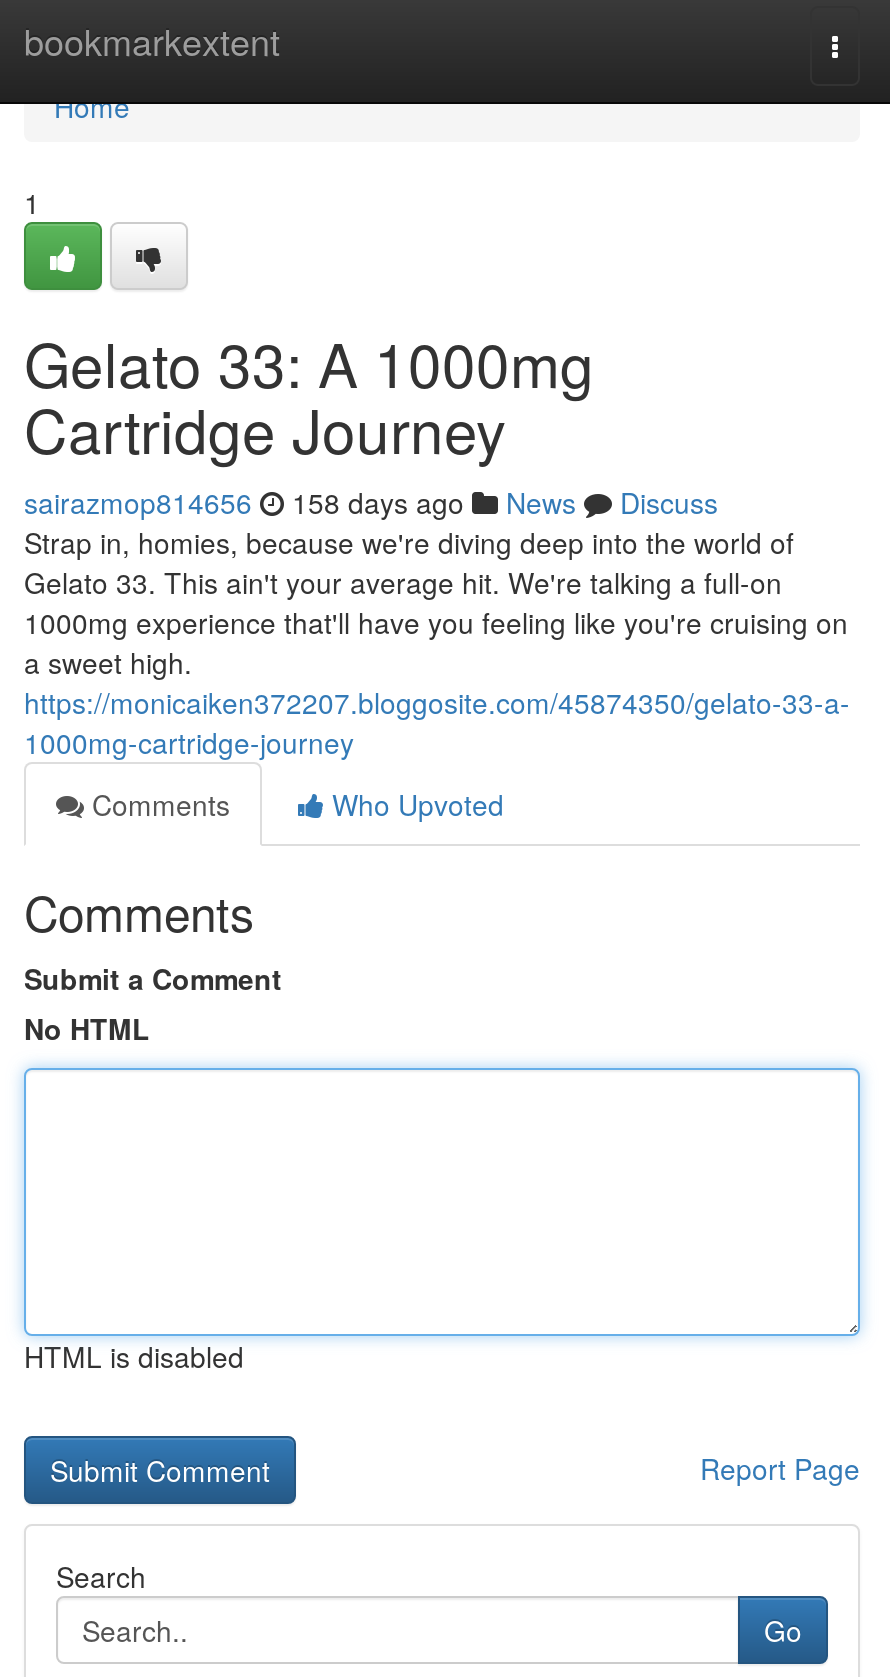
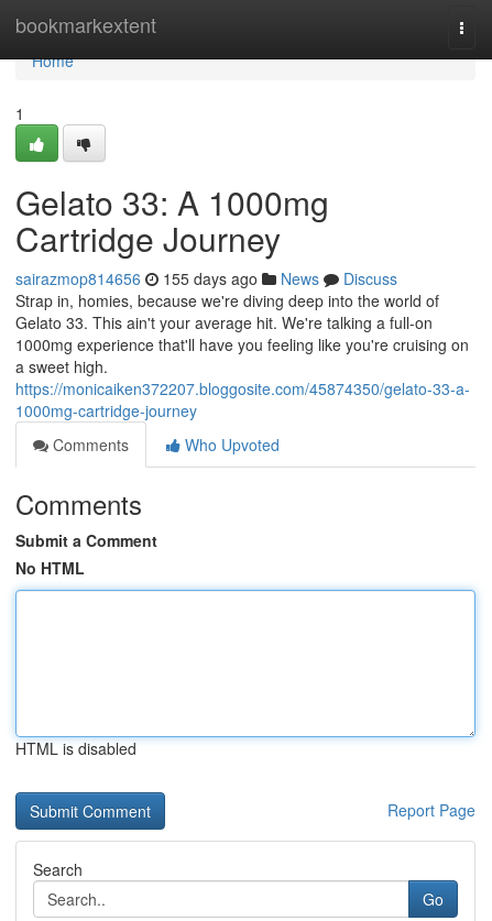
[24,482,718,522] sairazmop814656 158 days ago News Discuss -> [15,267,397,289] sairazmop814656 155 days ago News Discuss

